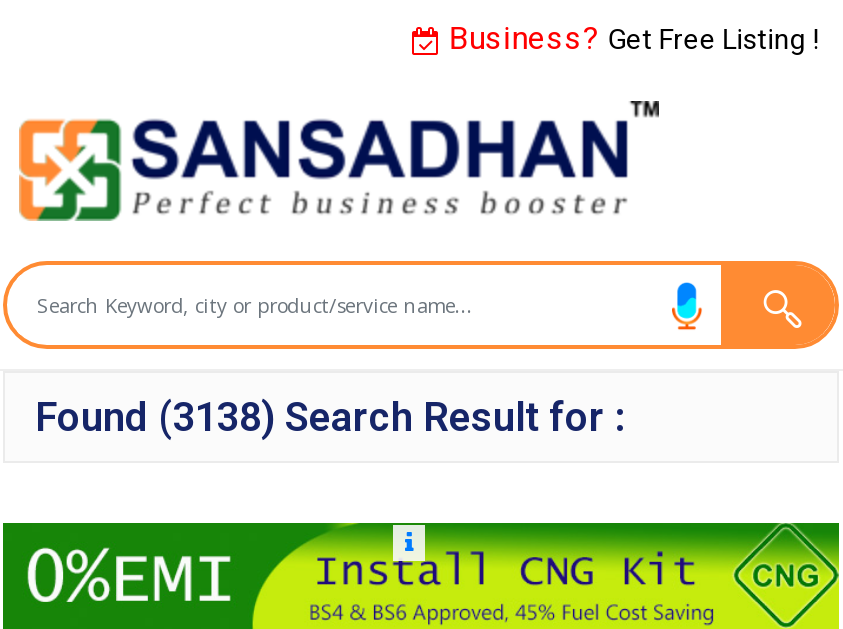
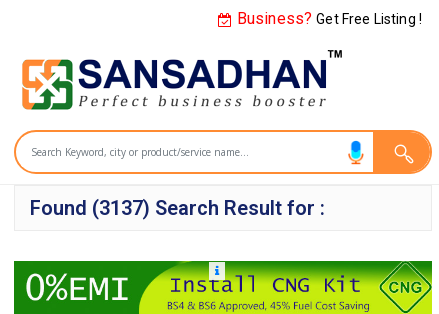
[35,393,625,441] Found (3138) Search Result for : -> [30,196,325,220] Found (3137) Search Result for :

